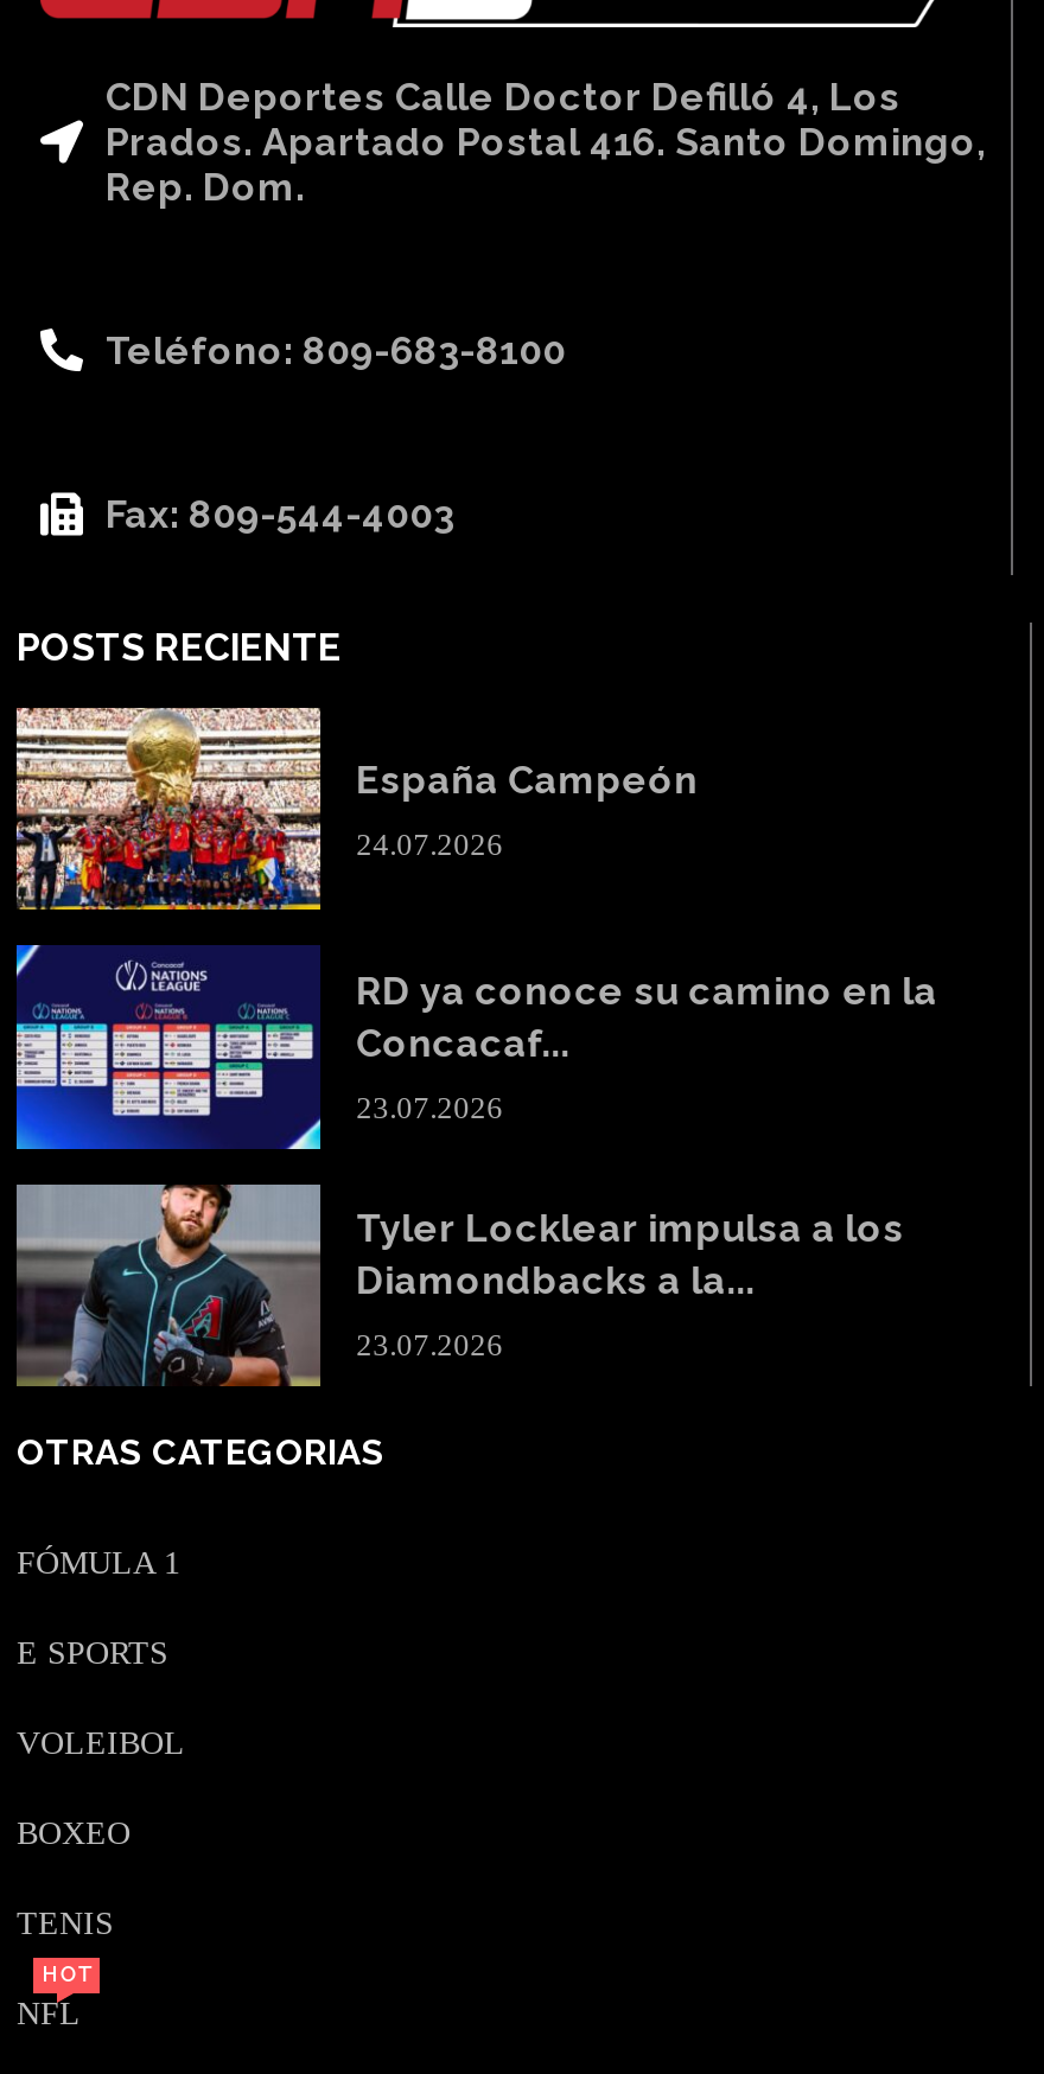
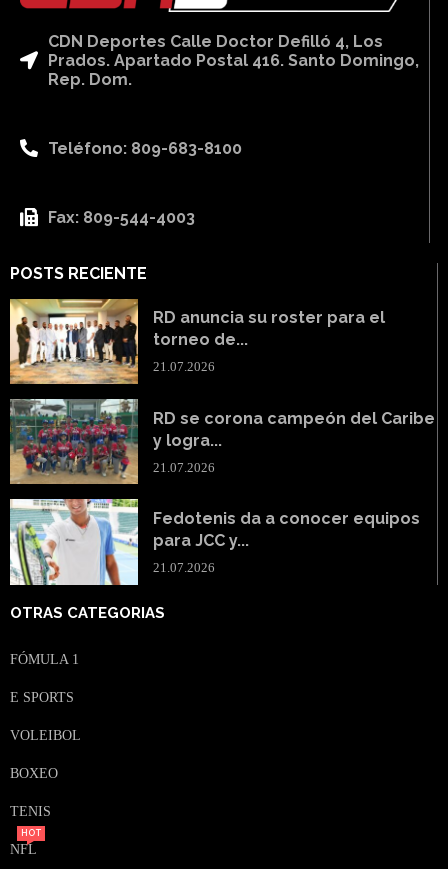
[14,707,698,913] [image] | España Campeón -> [9,298,385,385] [image] | RD anuncia su roster para el | torneo de...
[356,826,503,862] 24.07.2026 -> [153,359,215,374] 21.07.2026
[14,942,937,1153] [image] | RD ya conoce su camino en la | Concacaf... -> [9,398,435,485] [image] | RD se corona campeón del Caribe | y logra...
[356,1090,503,1126] 23.07.2026 -> [153,460,215,475] 21.07.2026
[14,1183,904,1387] [image] | Tyler Locklear impulsa a los | Diamondbacks a la... -> [9,498,420,586] [image] | Fedotenis da a conocer equipos | para JCC y...
[356,1329,503,1364] 23.07.2026 -> [153,560,215,575] 21.07.2026

